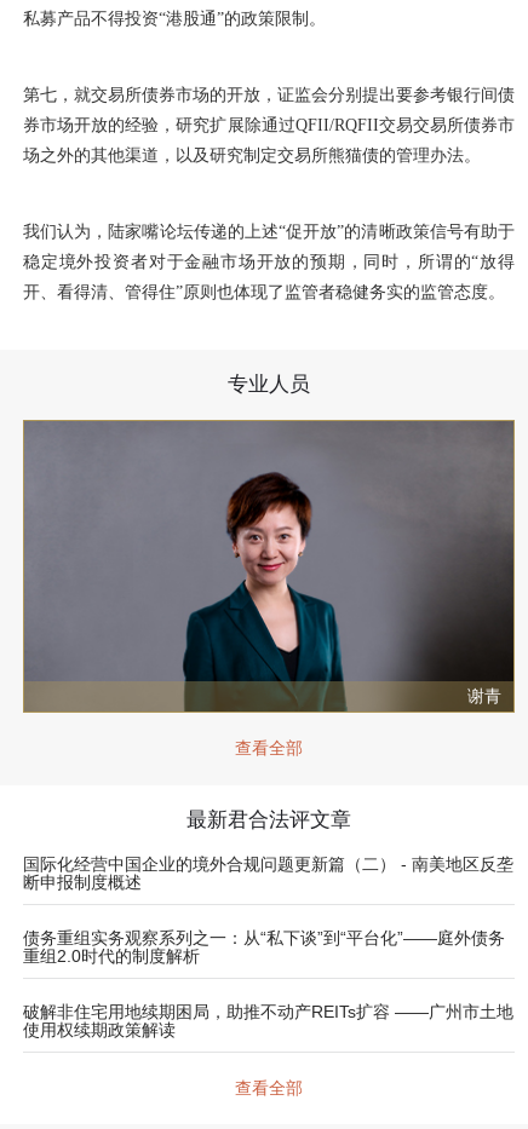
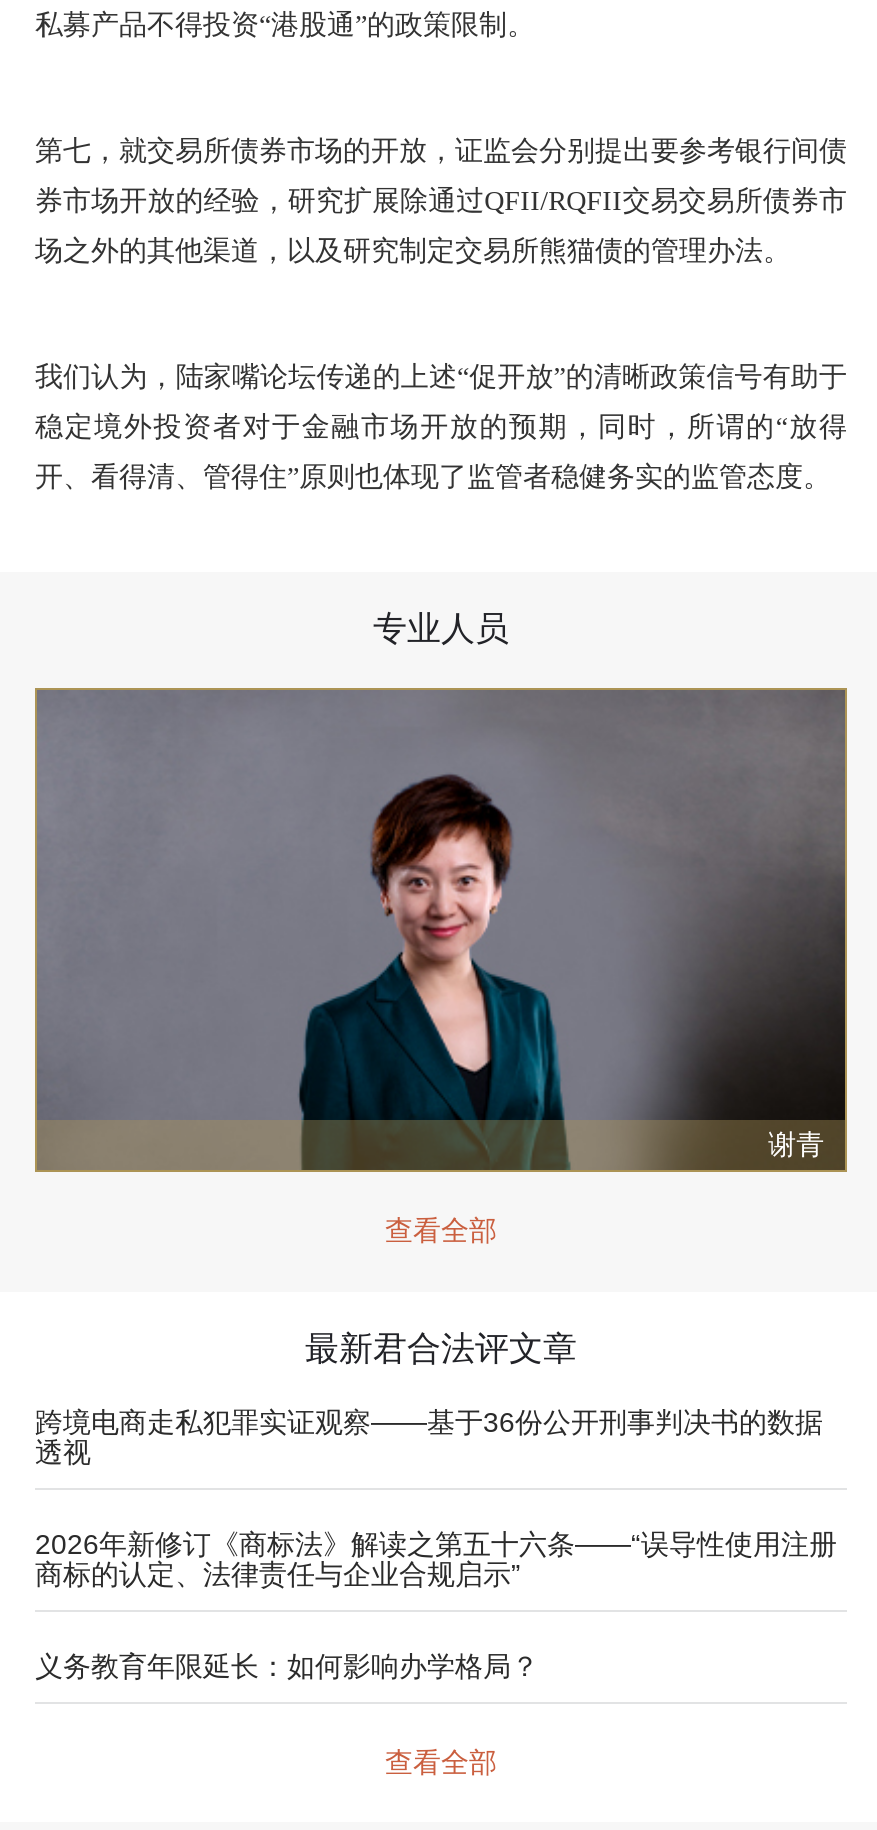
[23,855,513,892] 国际化经营中国企业的境外合规问题更新篇（二） - 南美地区反垄 | 断申报制度概述 -> [35,1407,823,1469] 跨境电商走私犯罪实证观察——基于36份公开刑事判决书的数据 | 透视
[23,929,505,966] 债务重组实务观察系列之一：从“私下谈”到“平台化”——庭外债务 | 重组2.0时代的制度解析 -> [35,1529,837,1591] 2026年新修订《商标法》解读之第五十六条——“误导性使用注册 | 商标的认定、法律责任与企业合规启示”
[23,1002,513,1040] 破解非住宅用地续期困局，助推不动产REITs扩容 ——广州市土地 | 使用权续期政策解读 -> [35,1651,539,1683] 义务教育年限延长：如何影响办学格局？

